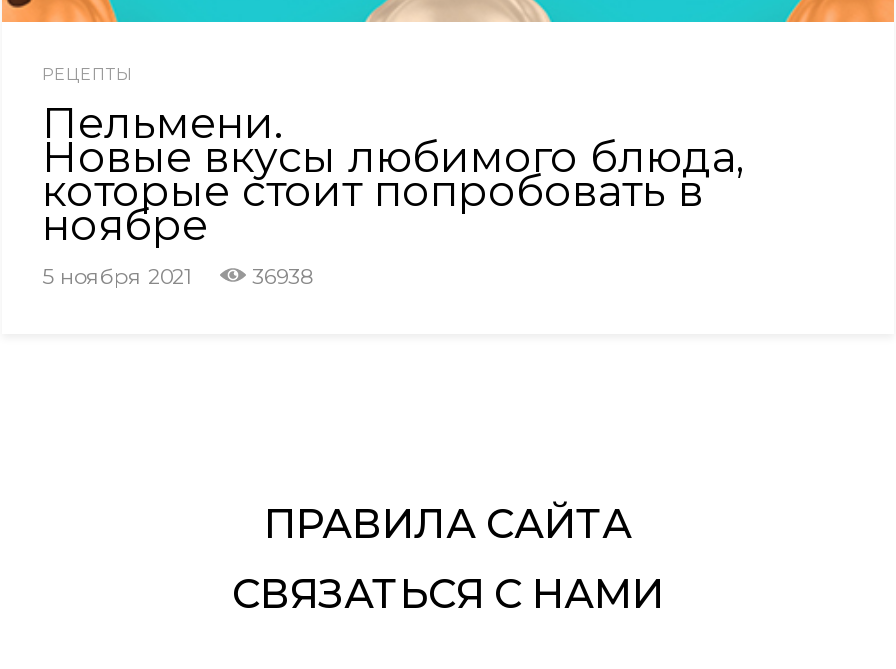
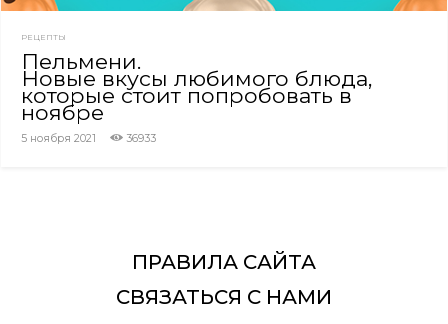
[252,264,312,290] 36938 -> [126,132,156,145] 36933

